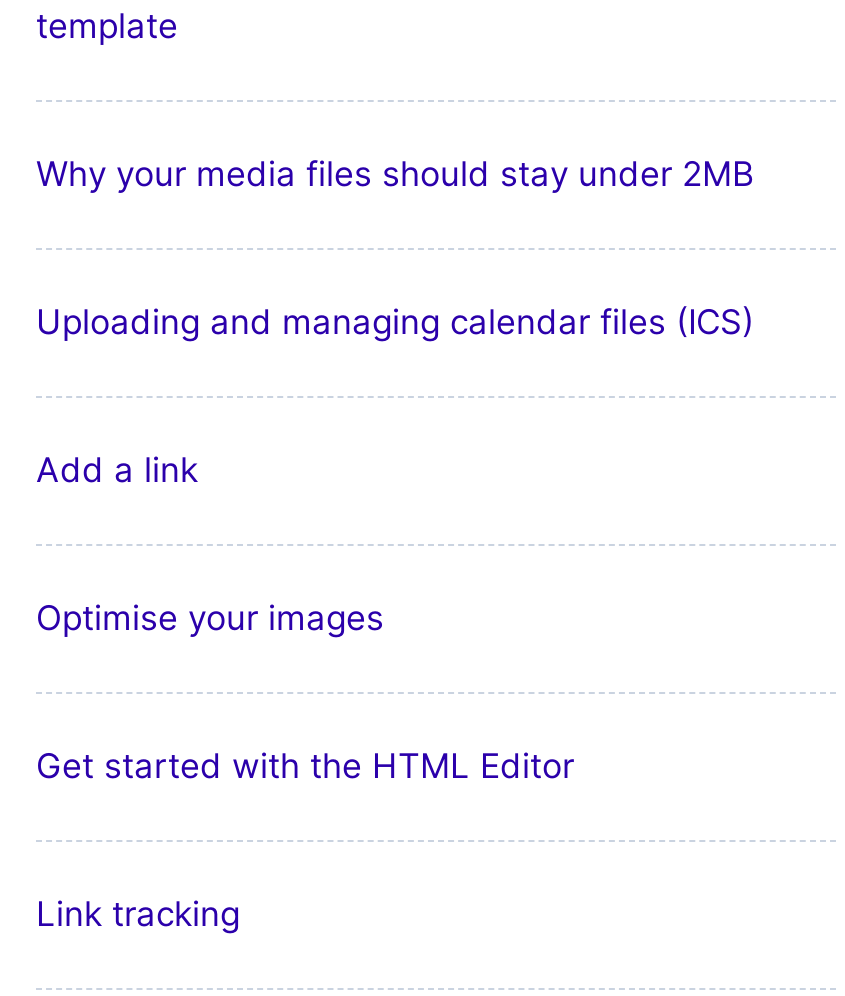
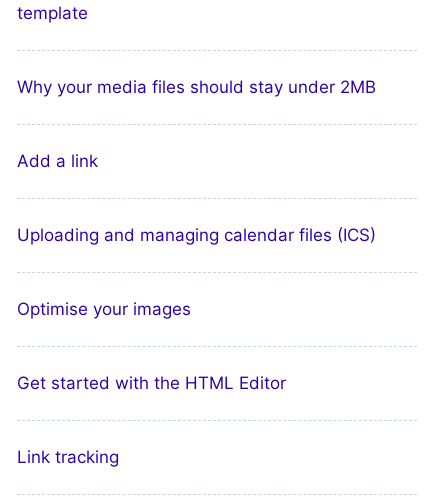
moved [36,302,754,342] -> [17,225,376,245]: Uploading and managing calendar files (ICS)
moved [36,450,198,490] -> [17,151,98,171]: Add a link

